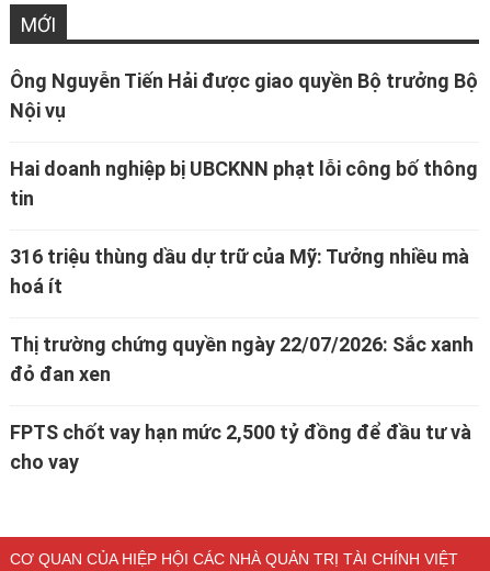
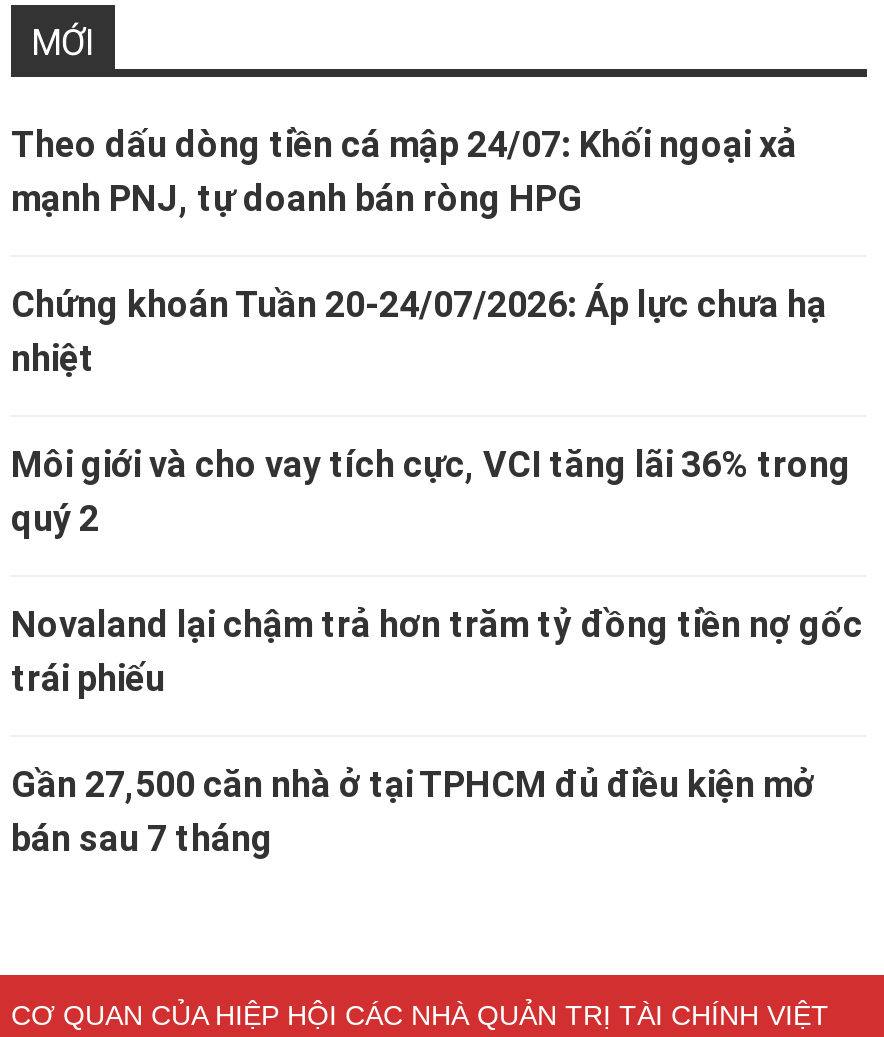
[10,69,478,122] Ông Nguyễn Tiến Hải được giao quyền Bộ trưởng Bộ | Nội vụ -> [11,123,797,219] Theo dấu dòng tiền cá mập 24/07: Khối ngoại xả | mạnh PNJ, tự doanh bán ròng HPG
[10,157,478,210] Hai doanh nghiệp bị UBCKNN phạt lỗi công bố thông | tin -> [11,283,827,379] Chứng khoán Tuần 20-24/07/2026: Áp lực chưa hạ | nhiệt
[10,245,469,297] 316 triệu thùng dầu dự trữ của Mỹ: Tưởng nhiều mà | hoá ít -> [11,443,851,539] Môi giới và cho vay tích cực, VCI tăng lãi 36% trong | quý 2
[10,332,474,385] Thị trường chứng quyền ngày 22/07/2026: Sắc xanh | đỏ đan xen -> [11,603,863,699] Novaland lại chậm trả hơn trăm tỷ đồng tiền nợ gốc | trái phiếu
[10,420,471,473] FPTS chốt vay hạn mức 2,500 tỷ đồng để đầu tư và | cho vay -> [11,763,815,859] Gần 27,500 căn nhà ở tại TPHCM đủ điều kiện mở | bán sau 7 tháng

